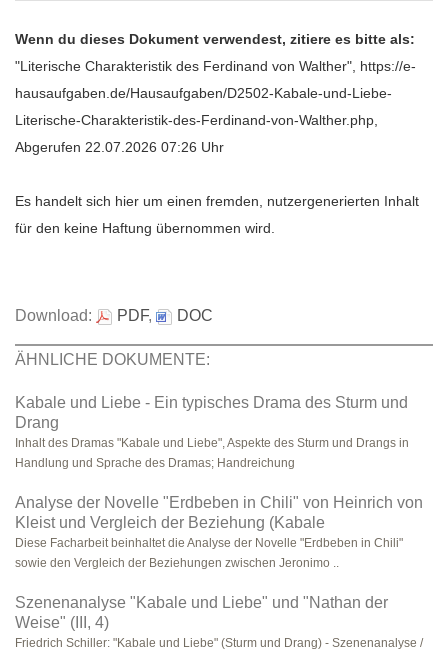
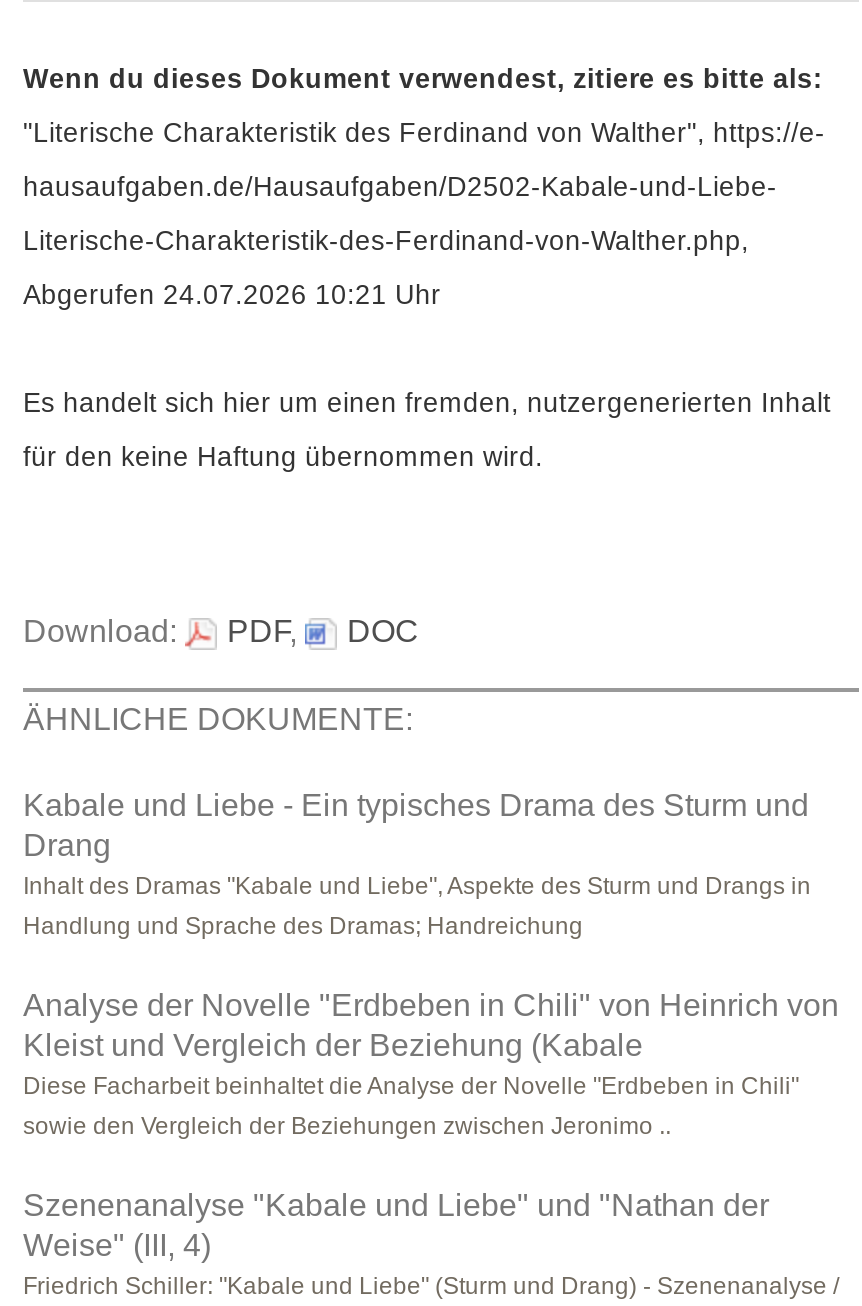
[15,140,224,155] Abgerufen 22.07.2026 07:26 Uhr -> [23,280,441,310] Abgerufen 24.07.2026 10:21 Uhr

